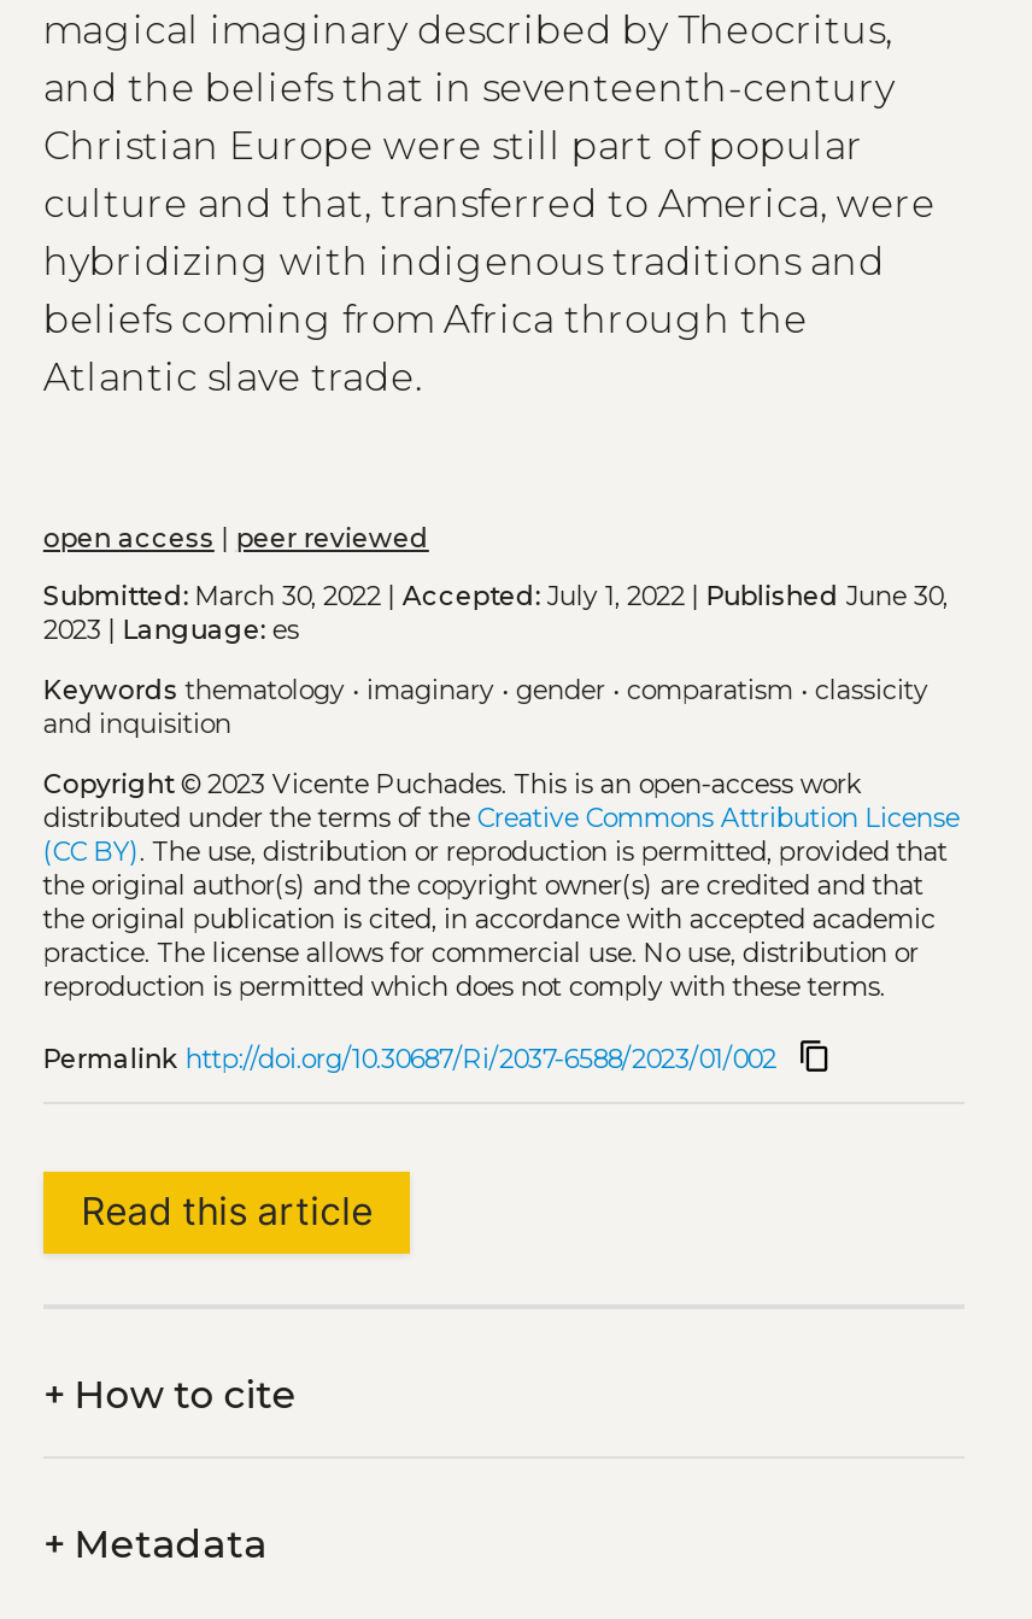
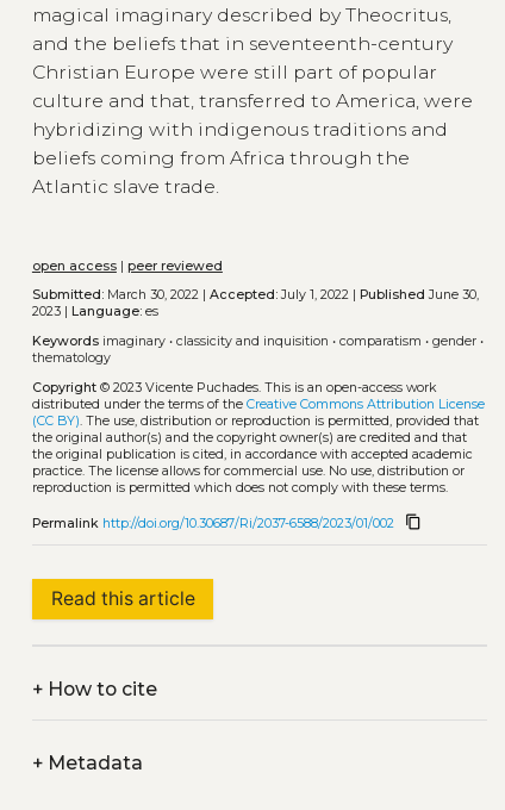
[43,675,928,740] Keywords thematology • imaginary • gender • comparatism • classicity | and inquisition -> [32,334,483,366] Keywords imaginary • classicity and inquisition • comparatism • gender • | thematology

